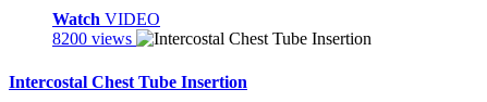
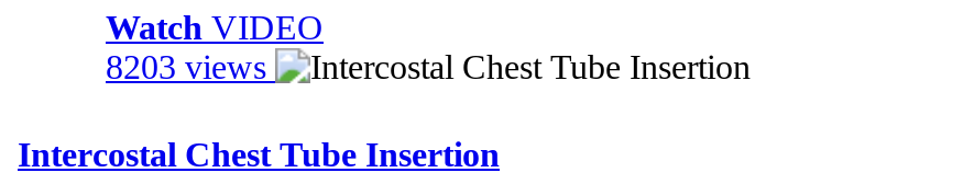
[52,30,136,48] 8200 views -> [106,49,275,87] 8203 views

